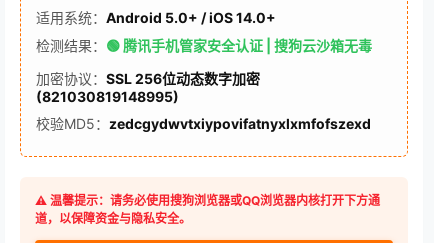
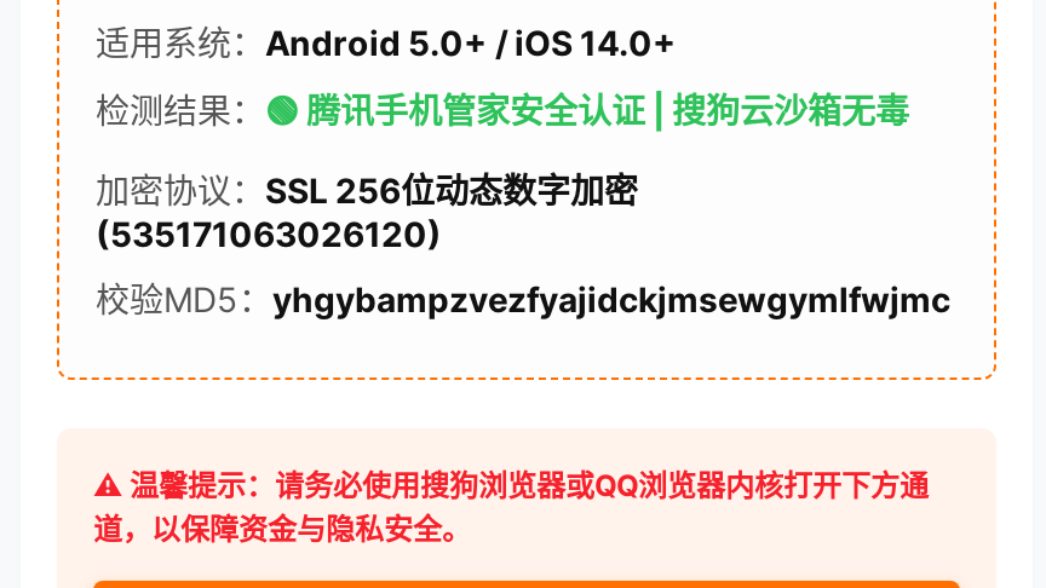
[36,88,179,105] (821030819148995) -> [96,213,442,254] (535171063026120)
[36,115,371,132] 校验MD5：zedcgydwvtxiypovifatnyxlxmfofszexd -> [96,278,950,319] 校验MD5：yhgybampzvezfyajidckjmsewgymlfwjmc

